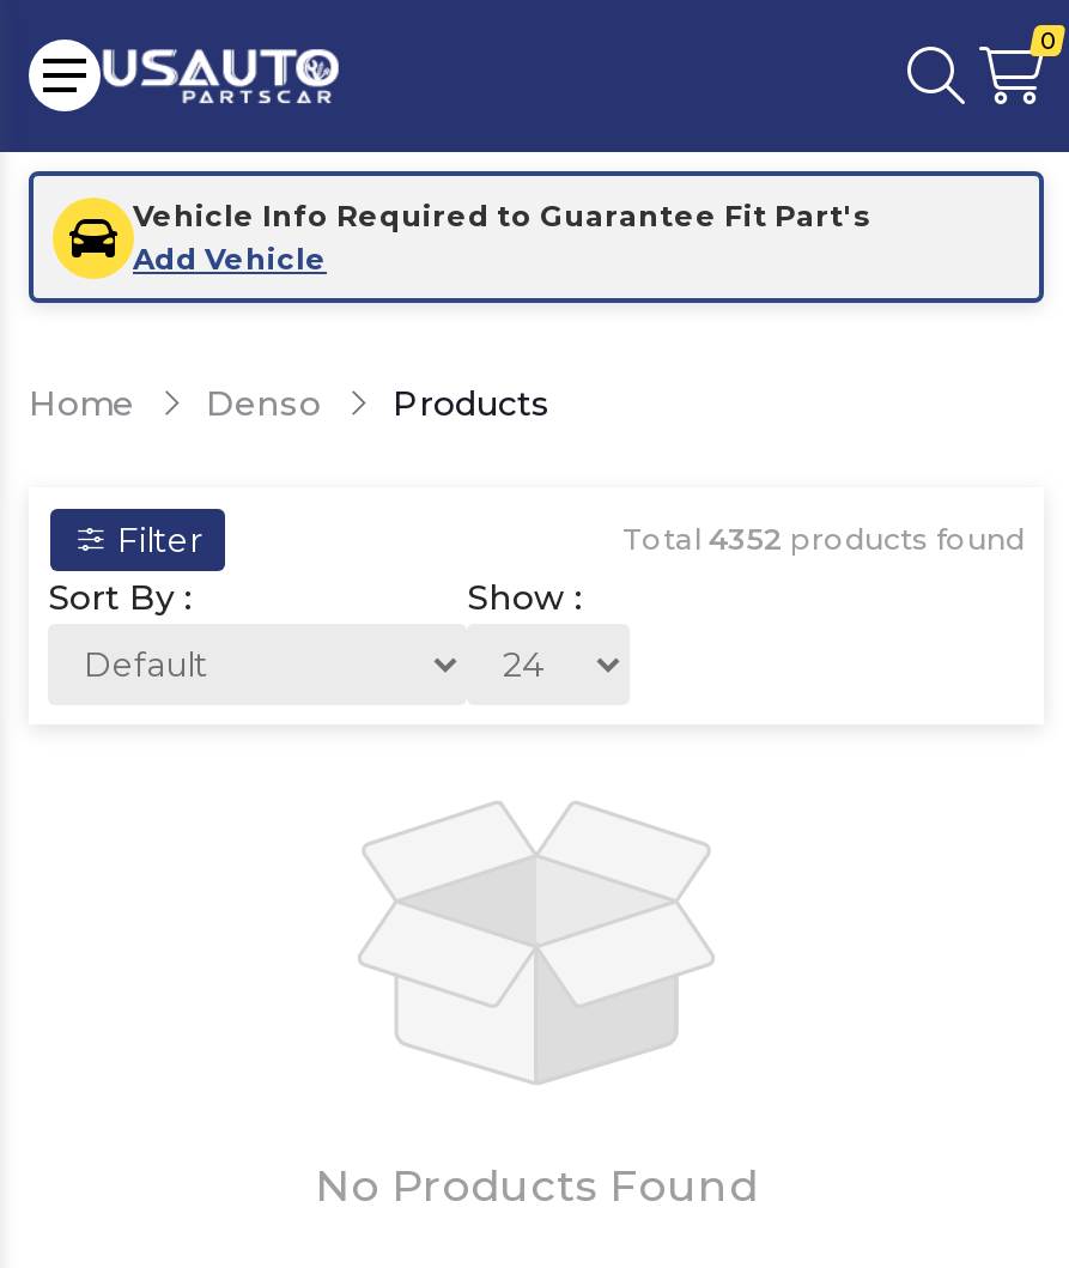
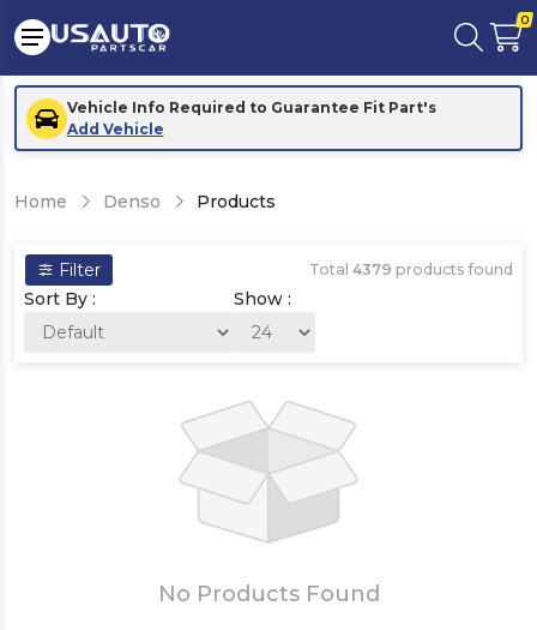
[622,521,1025,557] Total 4352 products found -> [309,260,513,278] Total 4379 products found

